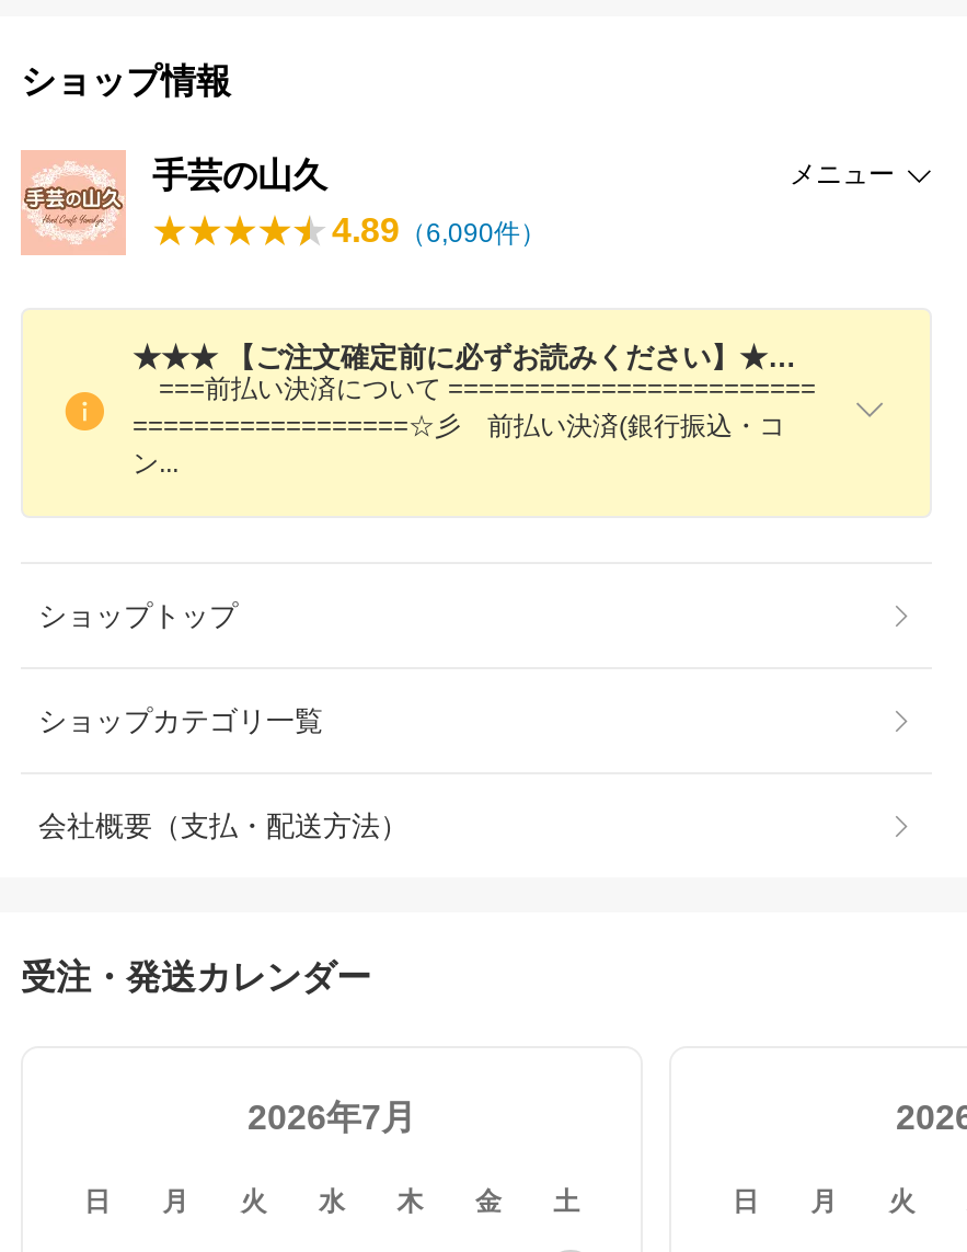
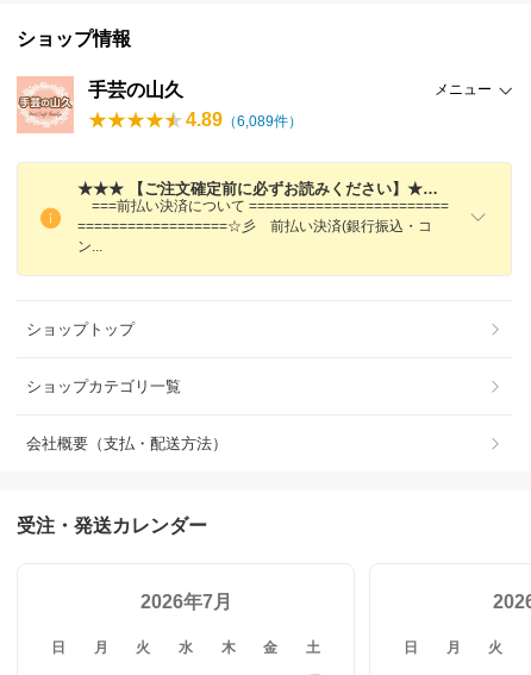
[332,211,546,249] 4.89（6,090件） -> [186,110,302,130] 4.89（6,089件）

